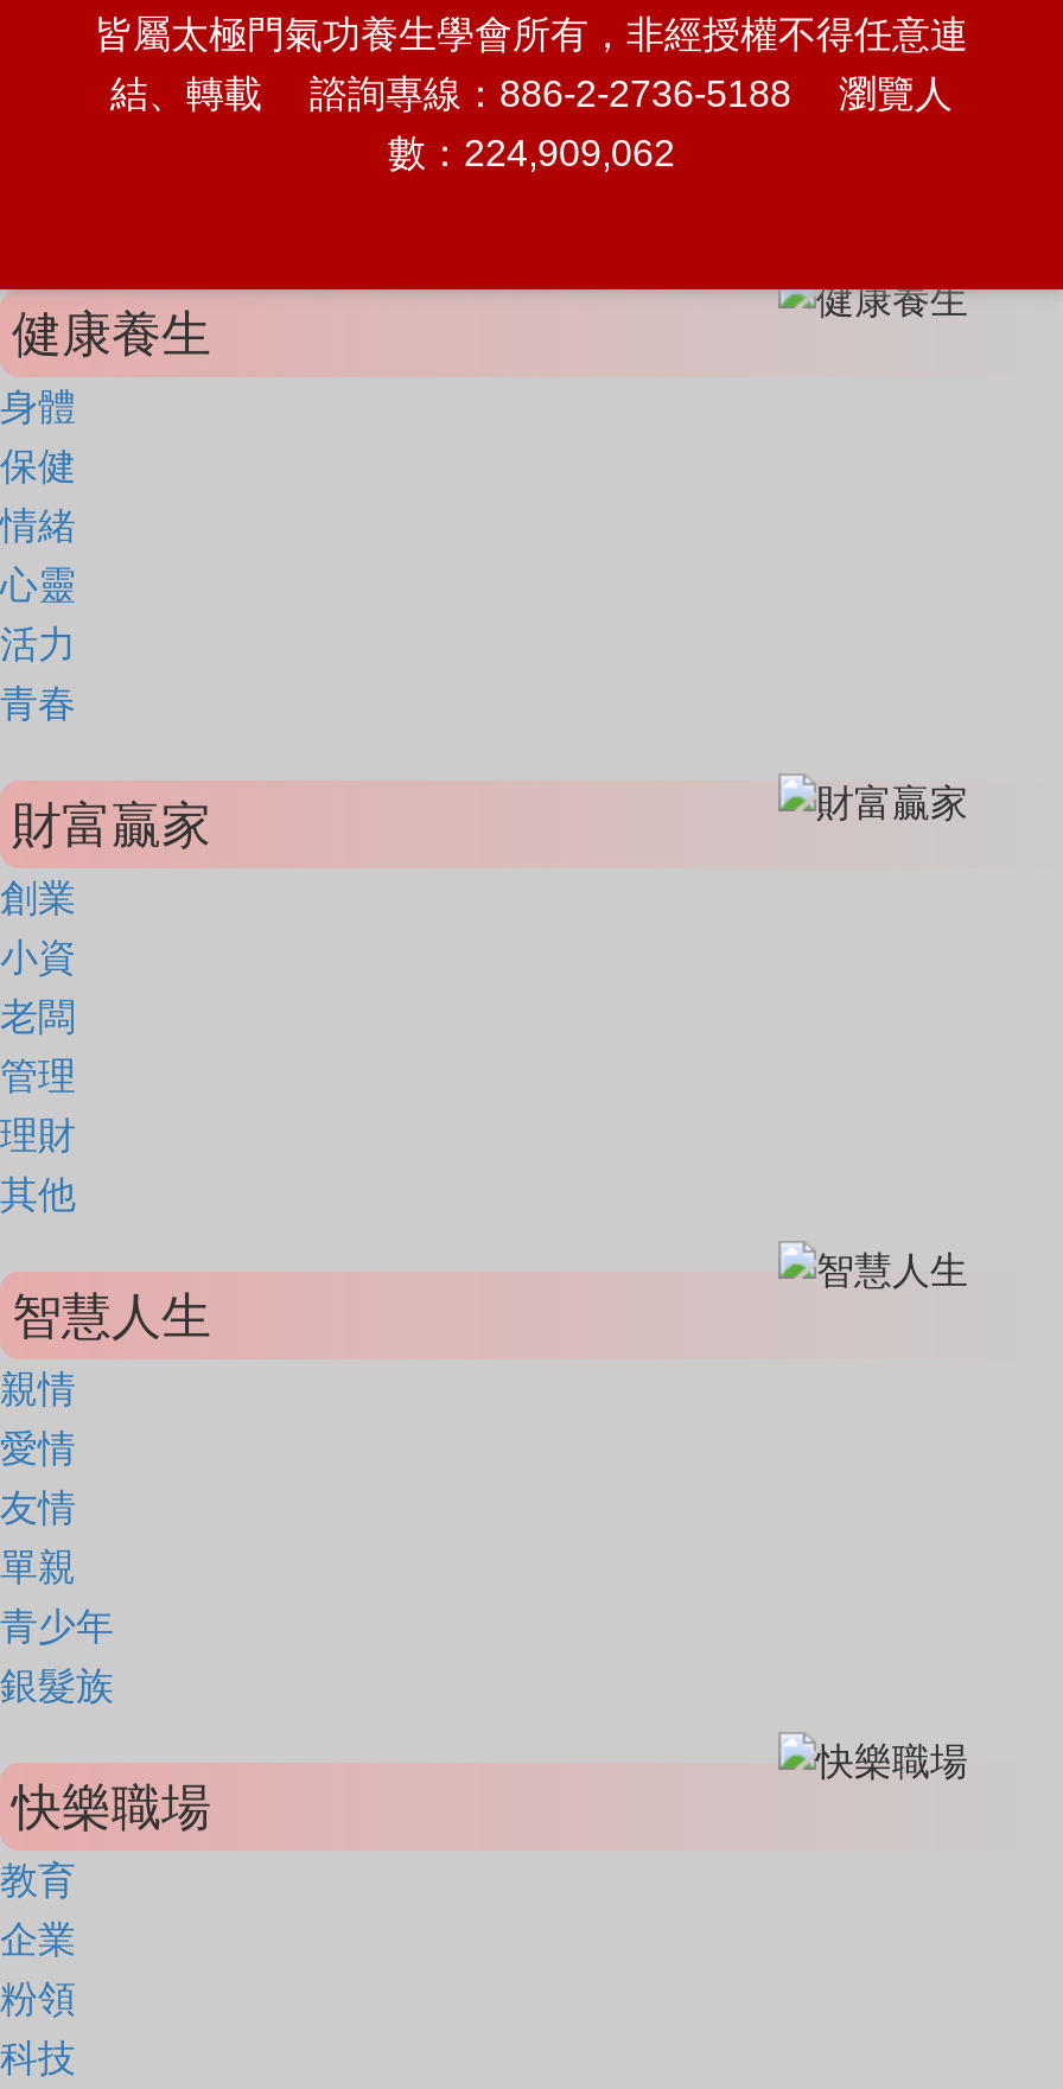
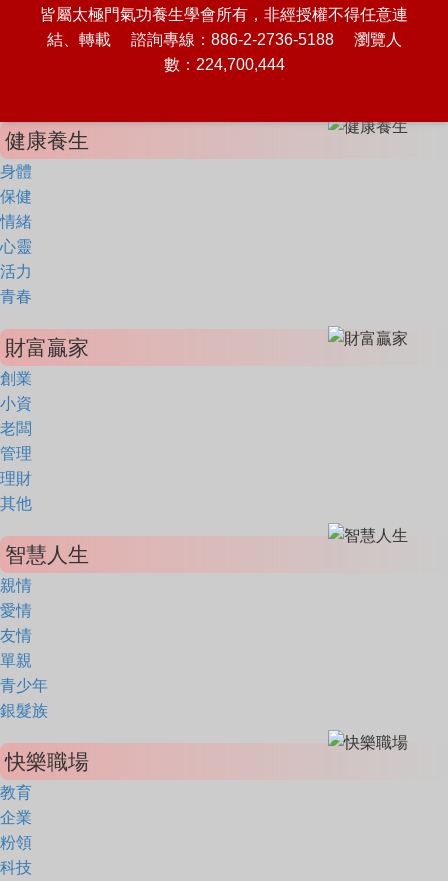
[388,134,675,174] 數：224,909,062 -> [163,56,284,73] 數：224,700,444

